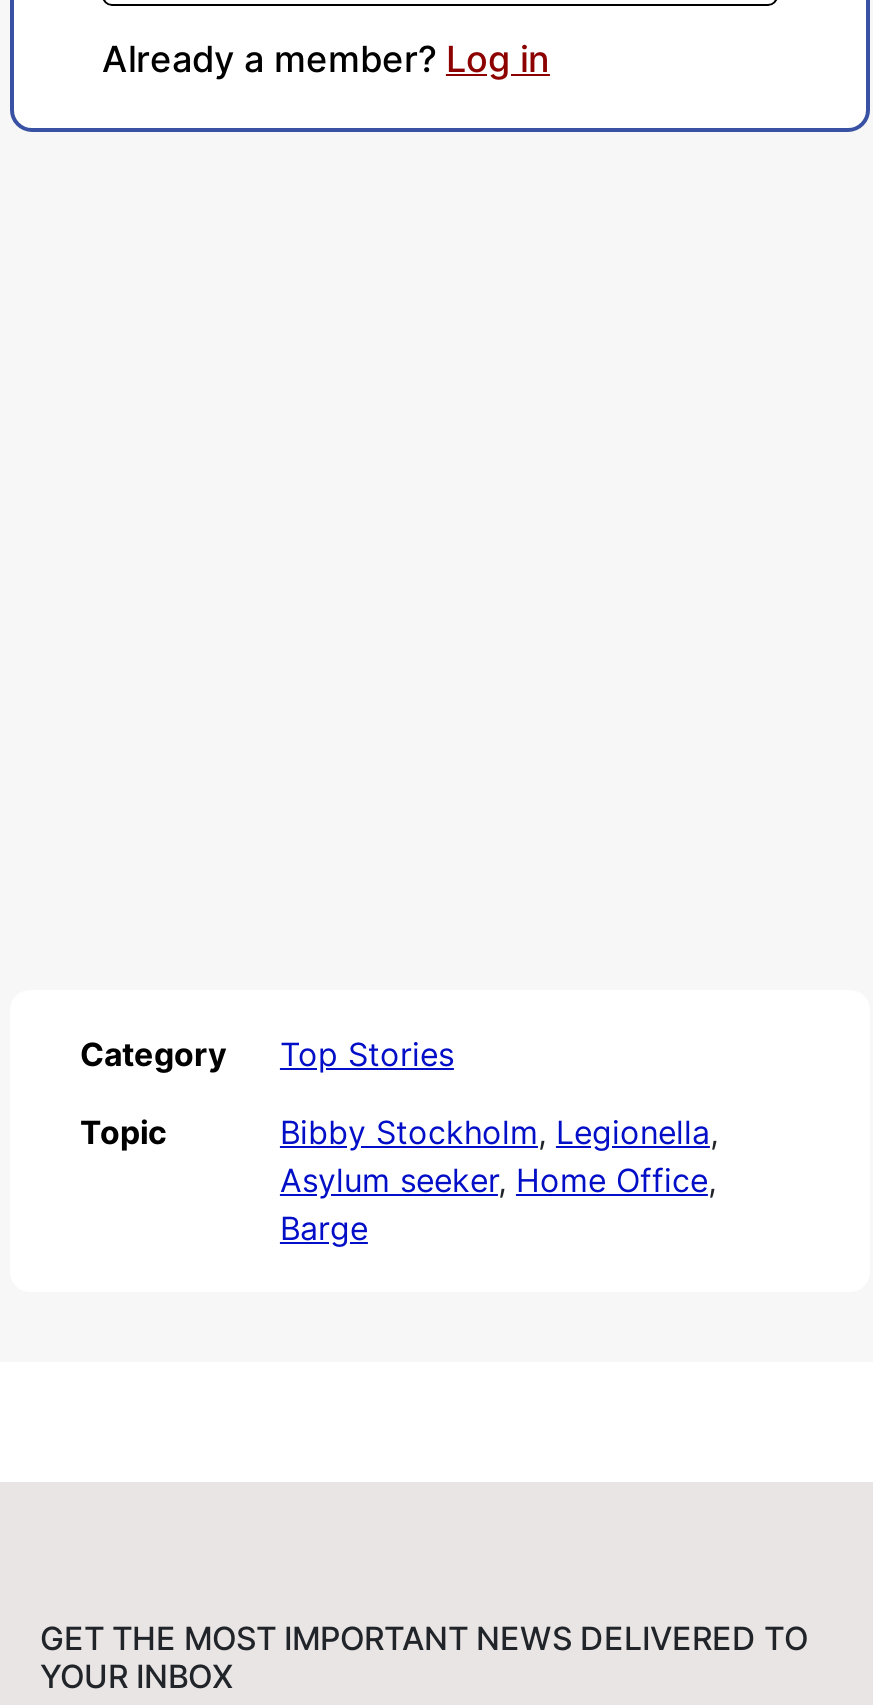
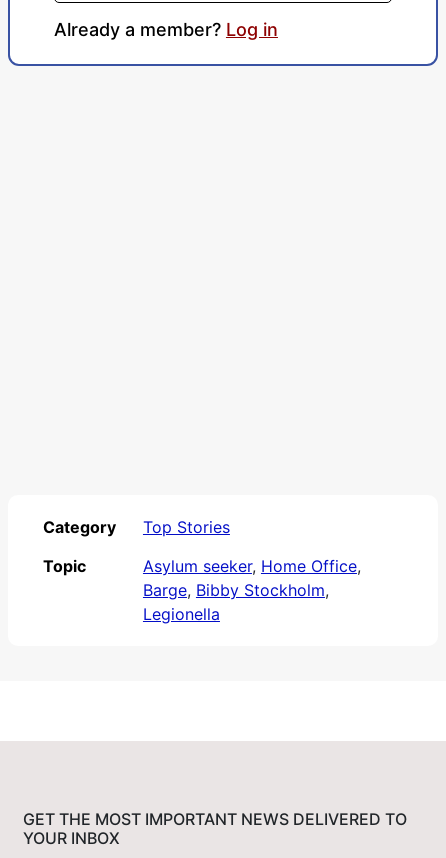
[280,1112,718,1152] Bibby Stockholm, Legionella, -> none
moved [280,1160,716,1200] -> [143,556,361,576]: Asylum seeker, Home Office,
[280,1208,368,1248] Barge -> [143,580,329,624] Barge, Bibby Stockholm, | Legionella

